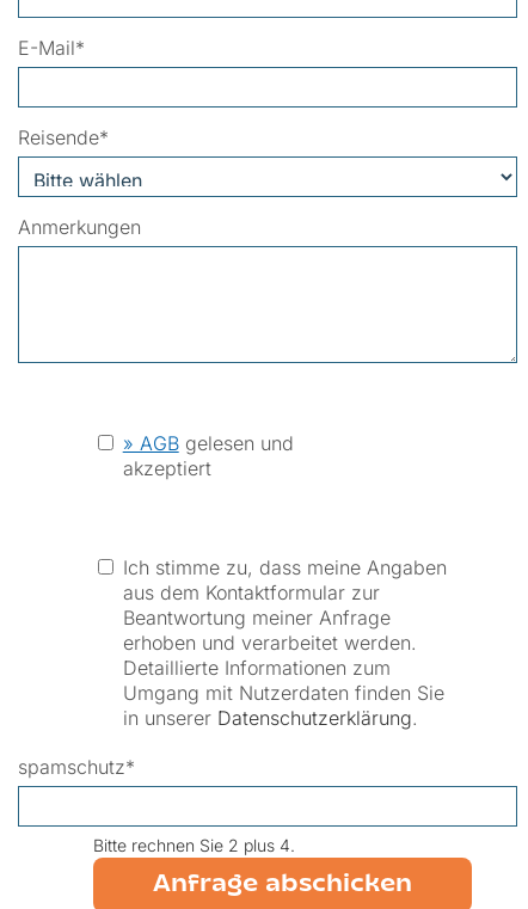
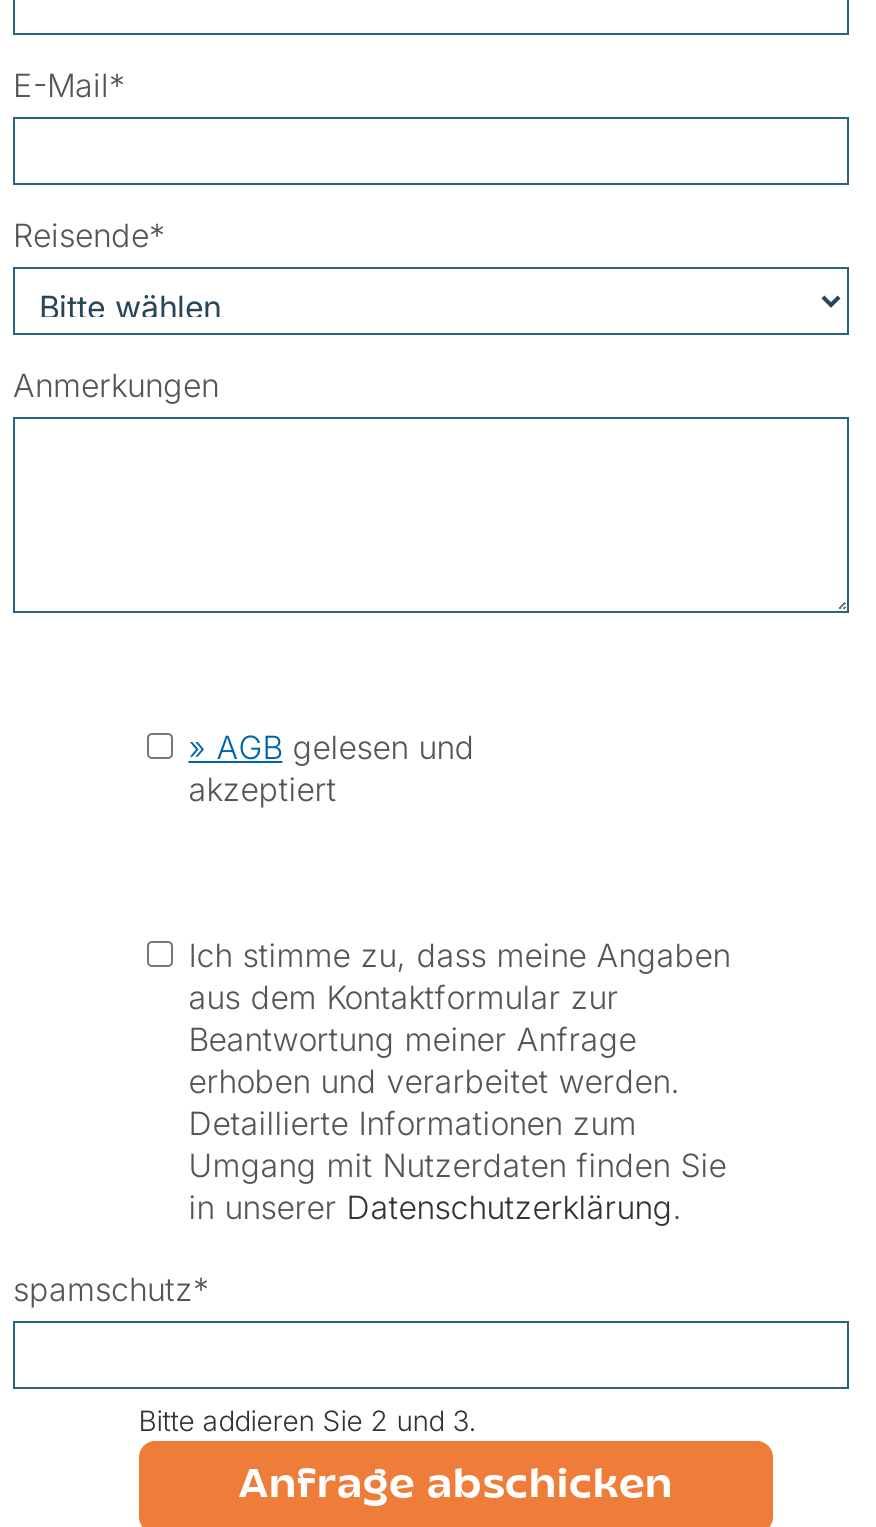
[93,835,295,855] Bitte rechnen Sie 2 plus 4. -> [138,1403,476,1437] Bitte addieren Sie 2 und 3.

